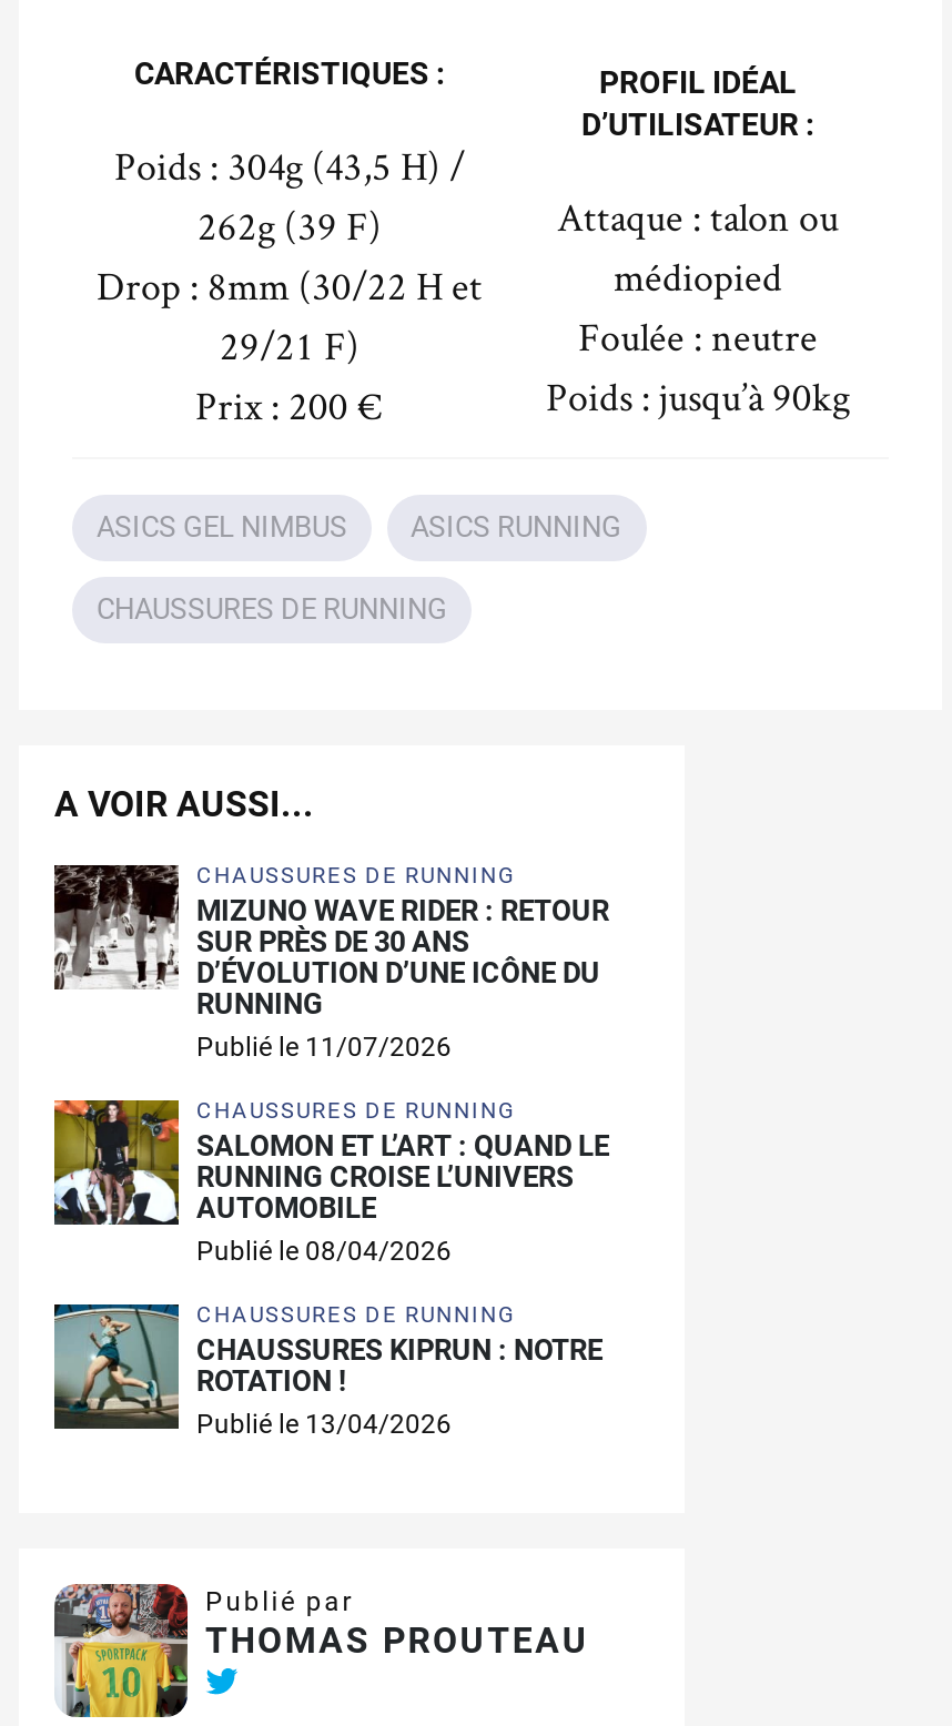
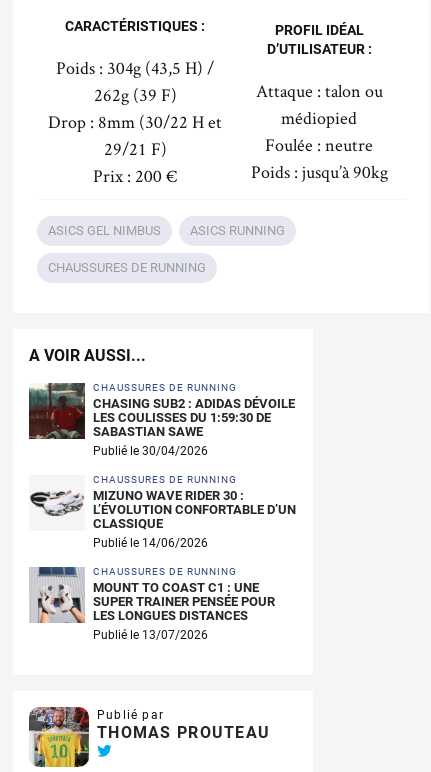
[52,863,609,1063] [image] | MIZUNO WAVE RIDER : RETOUR | SUR PRÈS DE 30 ANS | D’ÉVOLUTION D’UNE ICÔNE DU | RUNNING | Publié le 11/07/2026 -> [29,382,295,458] [image] | CHASING SUB2 : ADIDAS DÉVOILE | LES COULISSES DU 1:59:30 DE | SABASTIAN SAWE | Publié le 30/04/2026
[52,1098,609,1267] [image] | SALOMON ET L’ART : QUAND LE | RUNNING CROISE L’UNIVERS | AUTOMOBILE | Publié le 08/04/2026 -> [29,480,296,550] [image] | MIZUNO WAVE RIDER 30 : | L’ÉVOLUTION CONFORTABLE D’UN | CLASSIQUE | Publié le 14/06/2026
[52,1302,602,1439] [image] | CHAUSSURES KIPRUN : NOTRE | ROTATION ! | Publié le 13/04/2026 -> [29,566,275,642] [image] | MOUNT TO COAST C1 : UNE | SUPER TRAINER PENSÉE POUR | LES LONGUES DISTANCES | Publié le 13/07/2026

